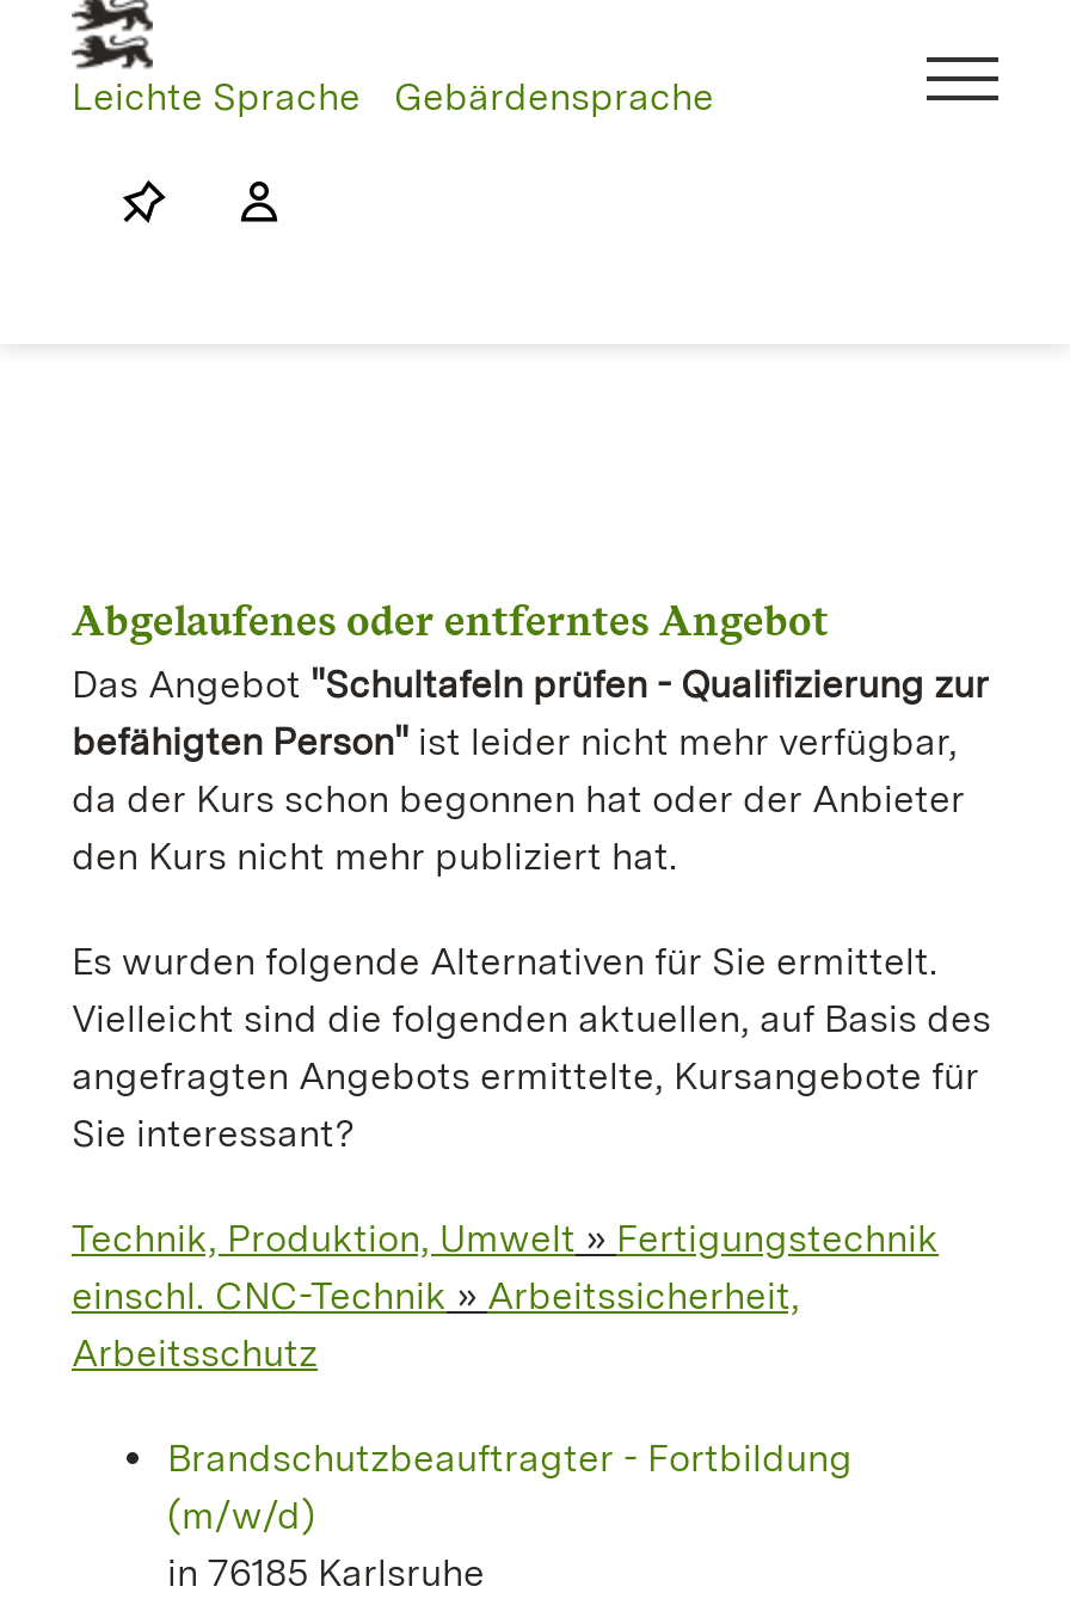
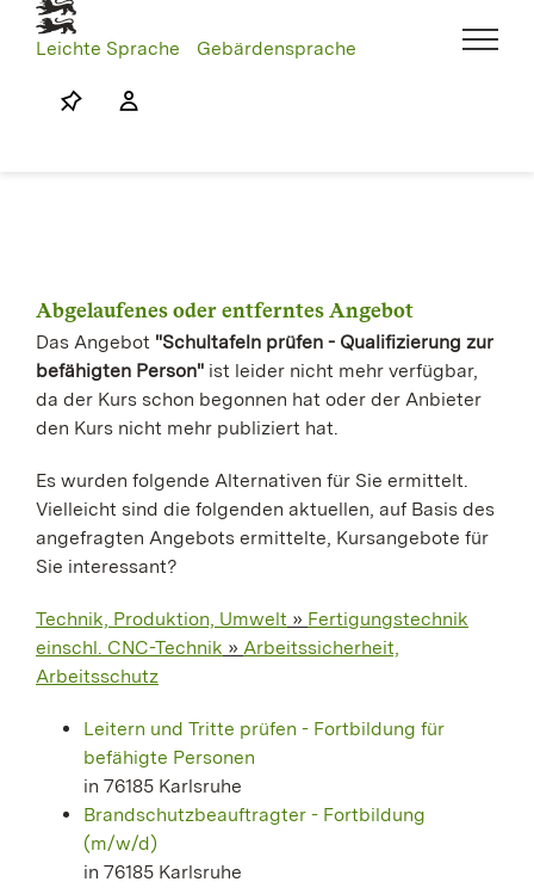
none -> [83,717,445,797] Leitern und Tritte prüfen - Fortbildung für | befähigte Personen | in 76185 Karlsruhe

